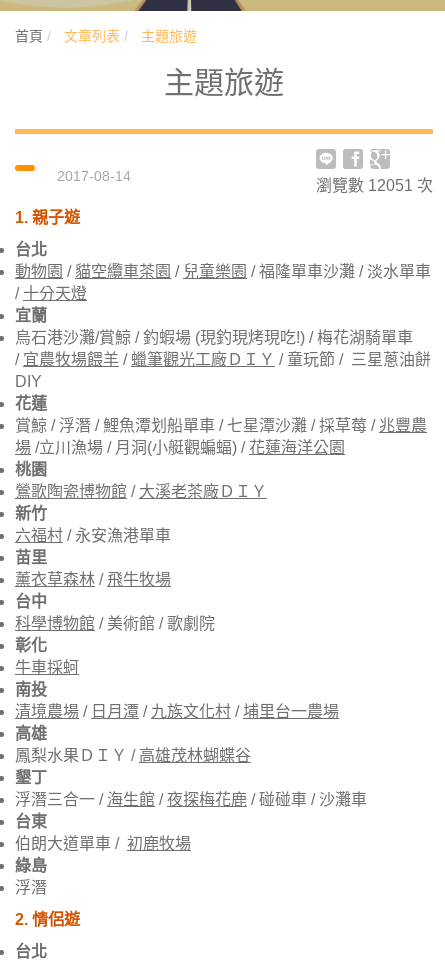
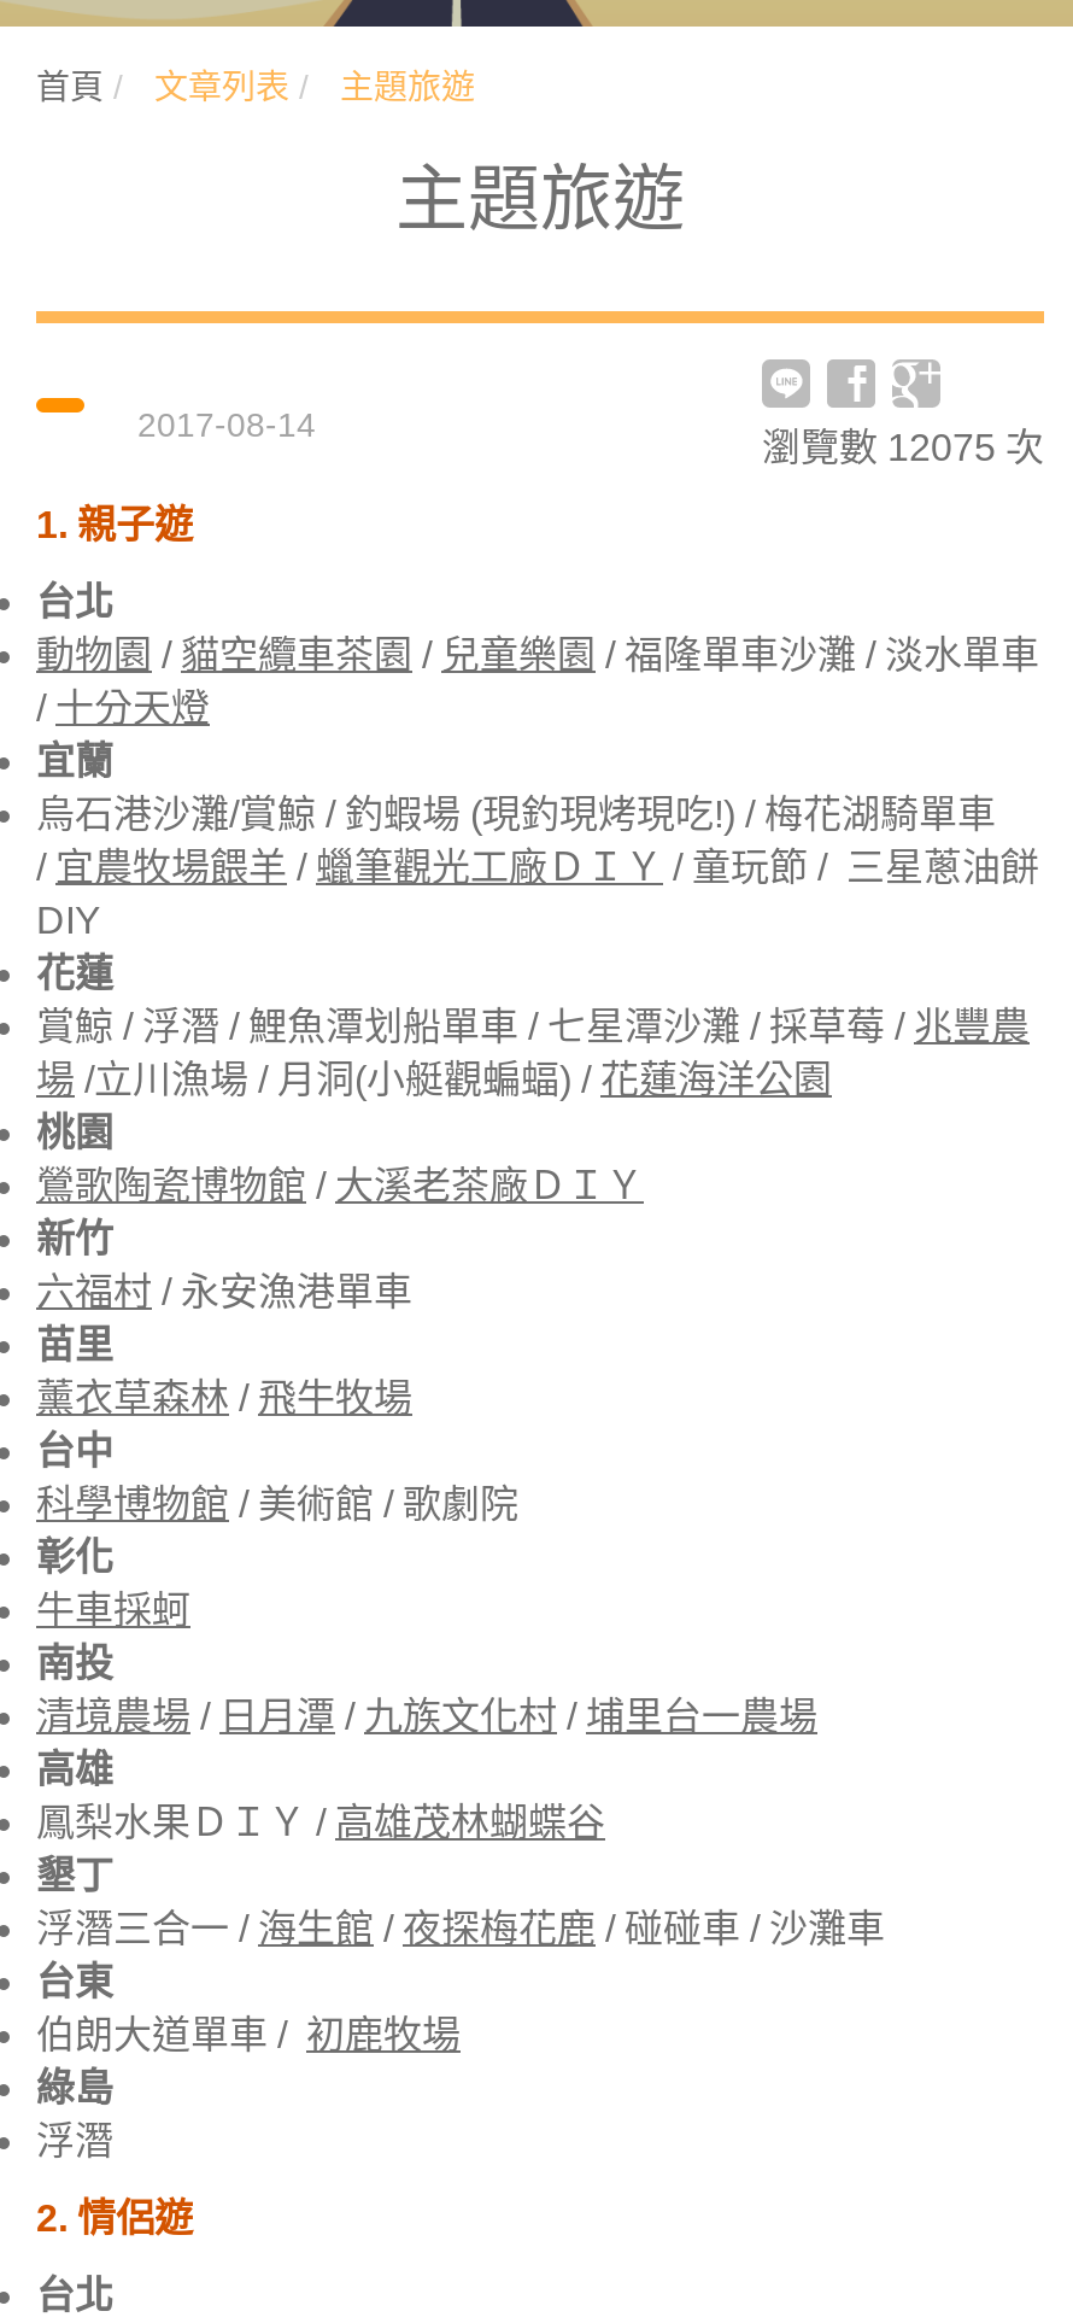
[316,177,433,194] 瀏覽數12051次 -> [762,427,1044,468] 瀏覽數12075次

